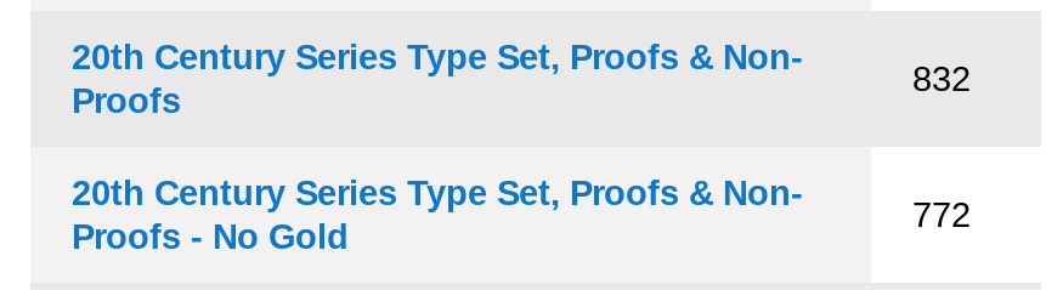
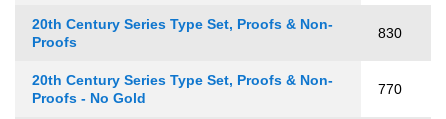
[912,58,971,97] 832 -> [378,24,402,40] 830
[912,194,971,233] 772 -> [378,80,402,96] 770

